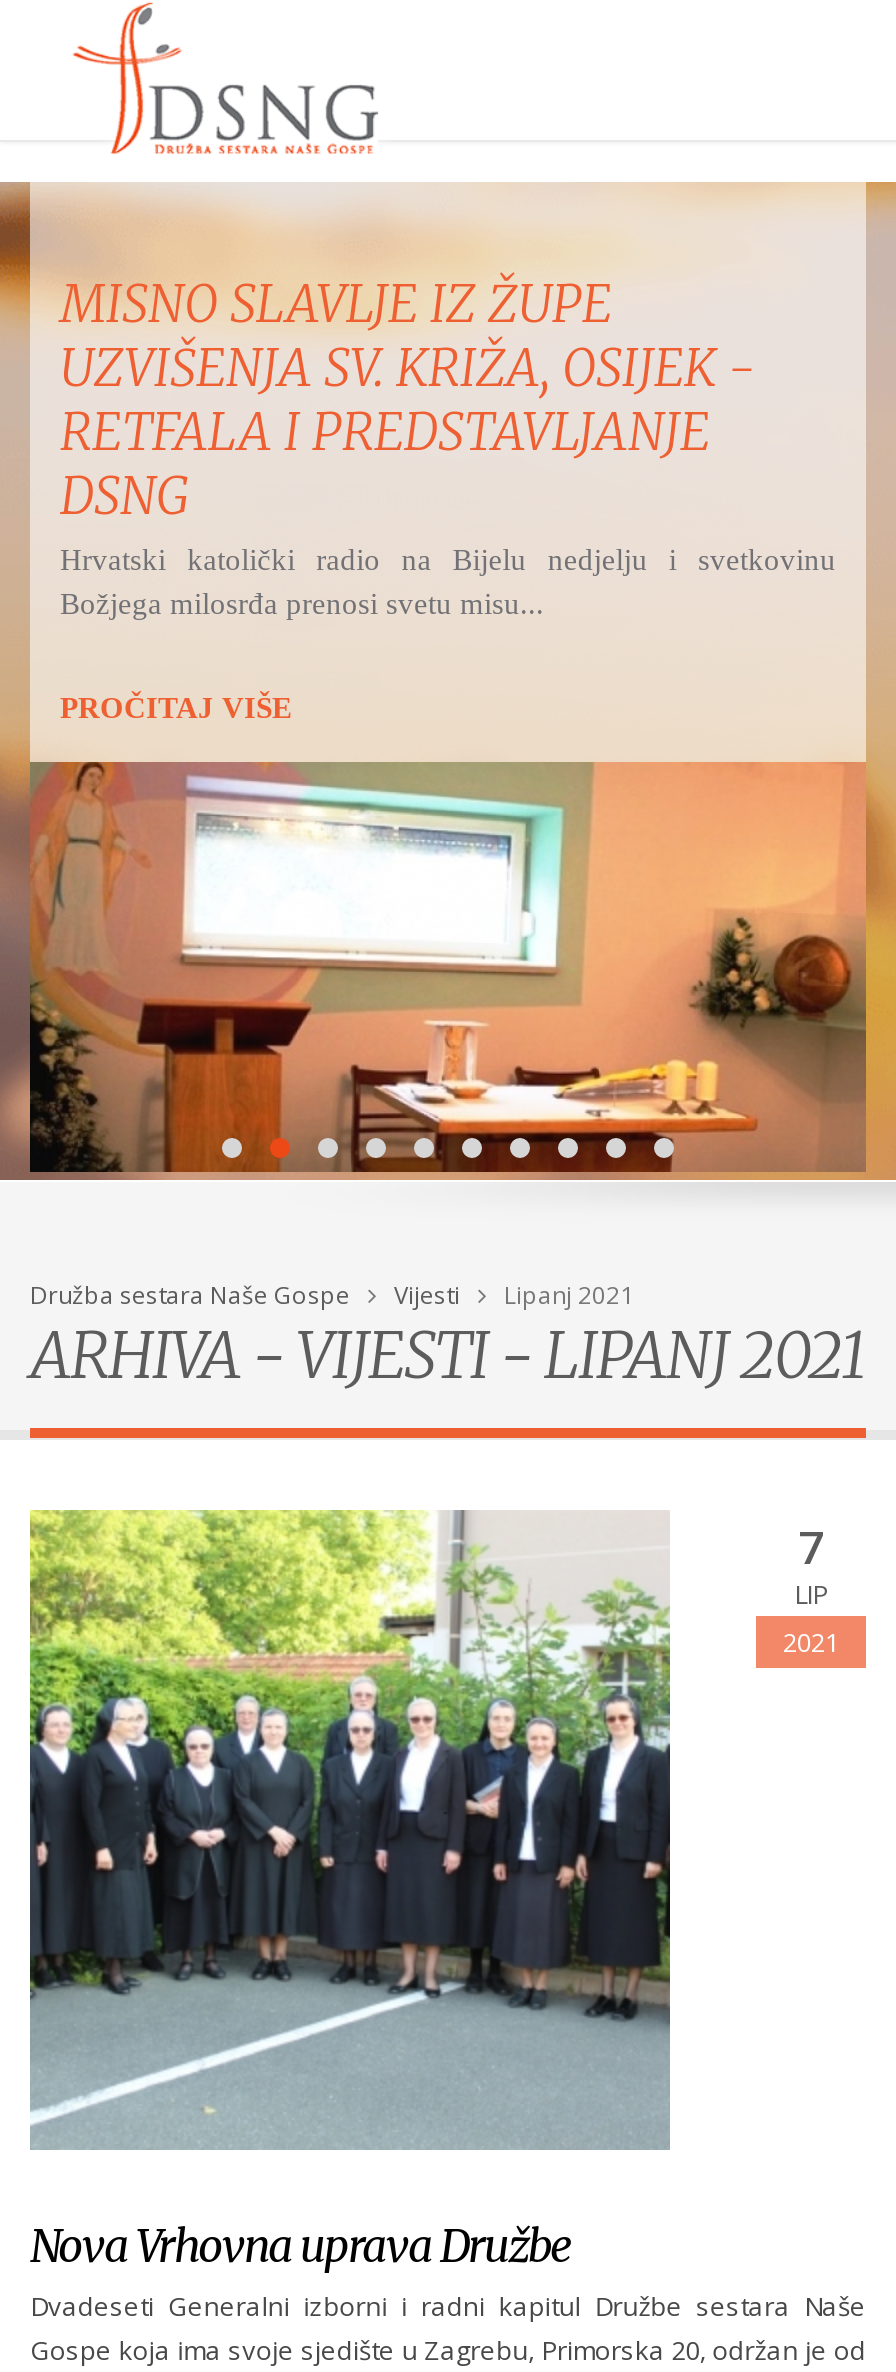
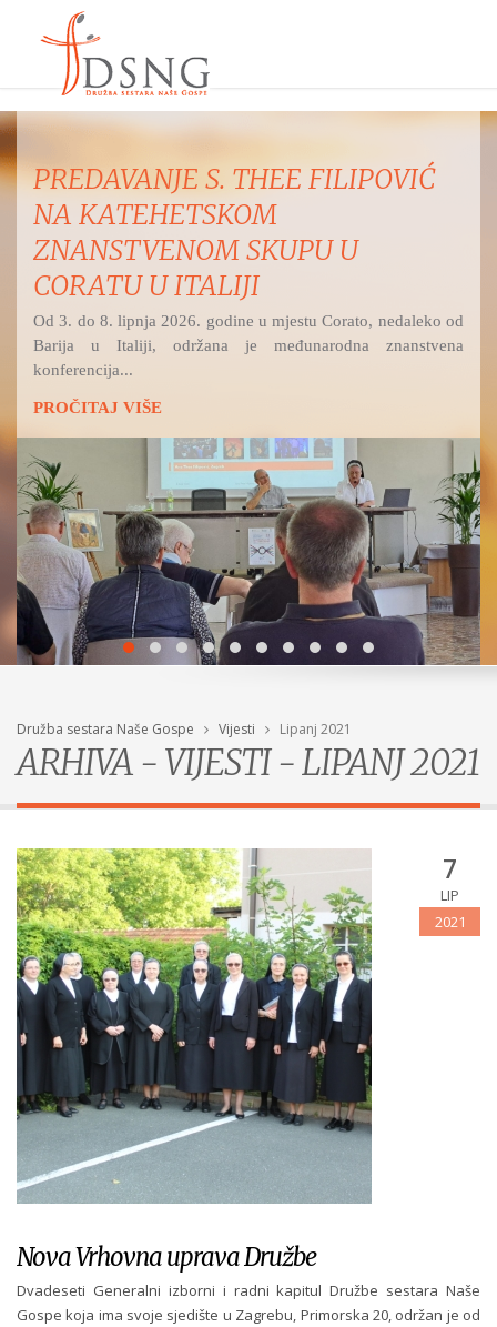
[60,272,836,620] MISNO SLAVLJE IZ ŽUPE | UZVIŠENJA SV. KRIŽA, OSIJEK - | RETFALA I PREDSTAVLJANJE | DSNG | Hrvatski katolički radio na Bijelu nedjelju i svetkovinu | Božjega milosrđa prenosi svetu misu... -> [33,161,464,379] PREDAVANJE S. THEE FILIPOVIĆ | NA KATEHETSKOM | ZNANSTVENOM SKUPU U | CORATU U ITALIJI | Od 3. do 8. lipnja 2026. godine u mjestu Corato, nedaleko od | Barija u Italiji, održana je međunarodna znanstvena | konferencija...
[28,760,866,1182] [image] -> [16,438,481,666] [image]

